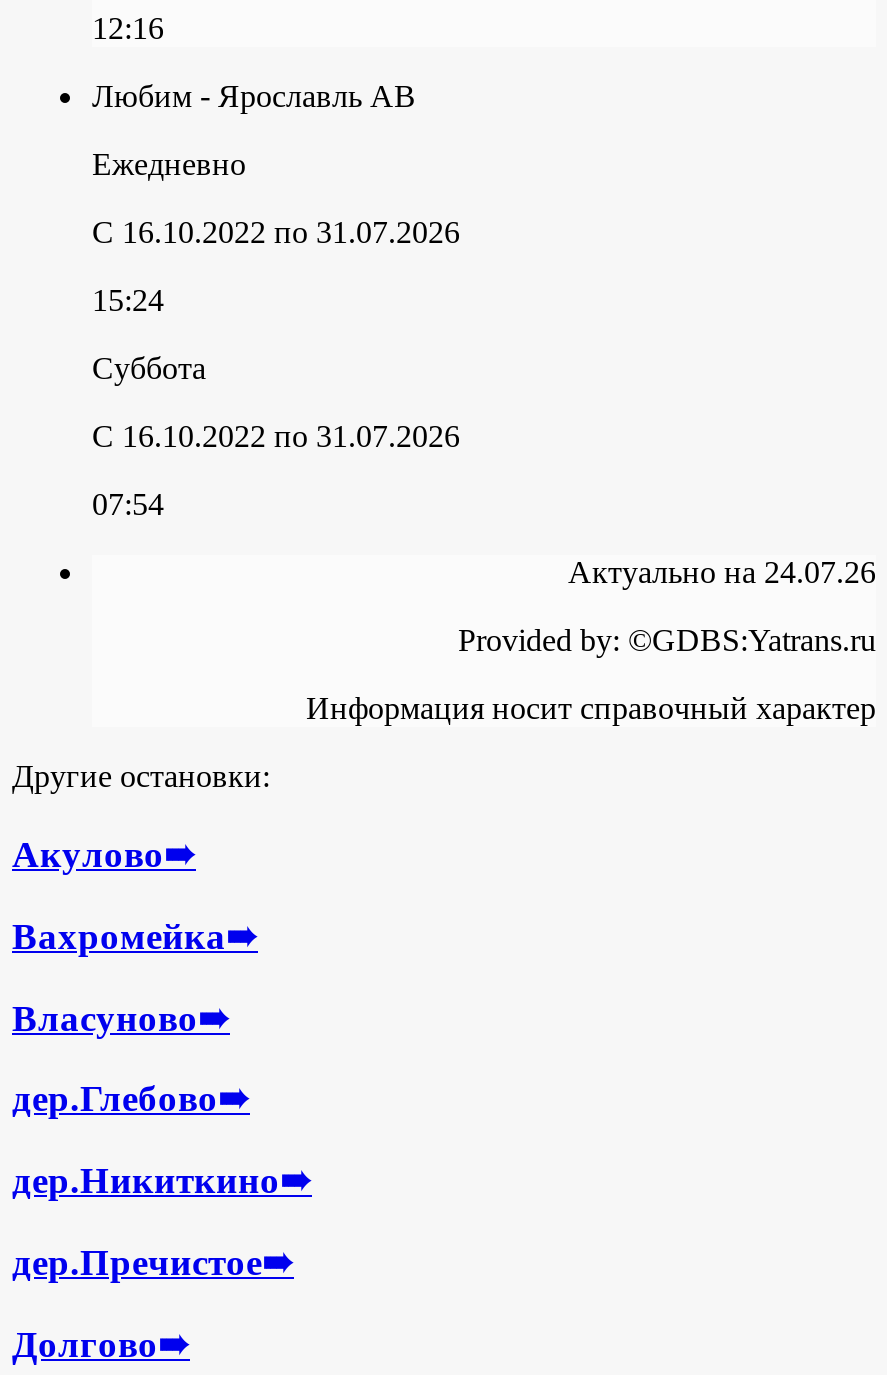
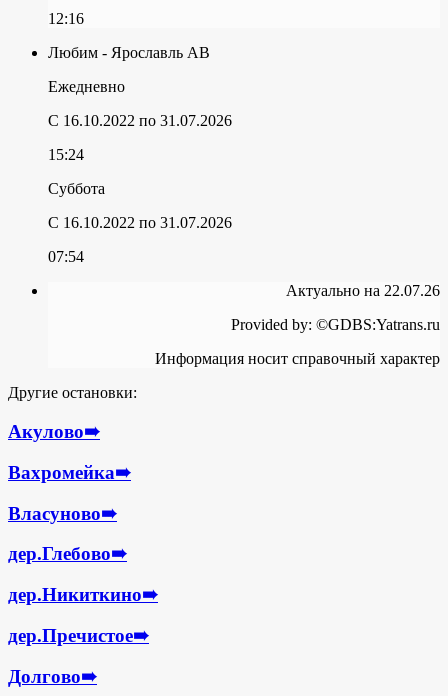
[568,556,876,590] Актуально на 24.07.26 -> [286,282,440,299] Актуально на 22.07.26

